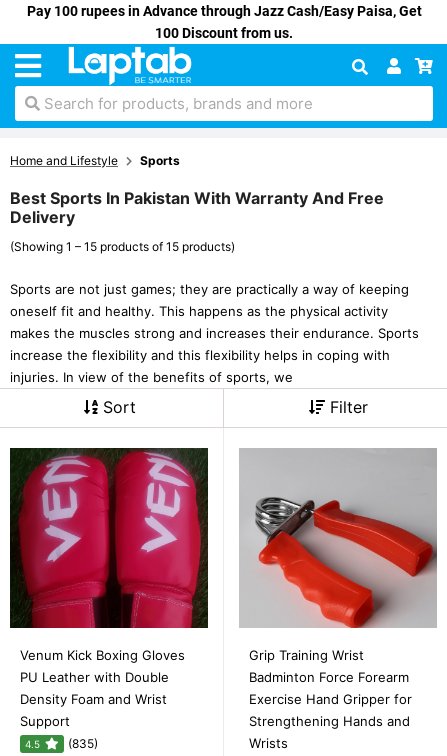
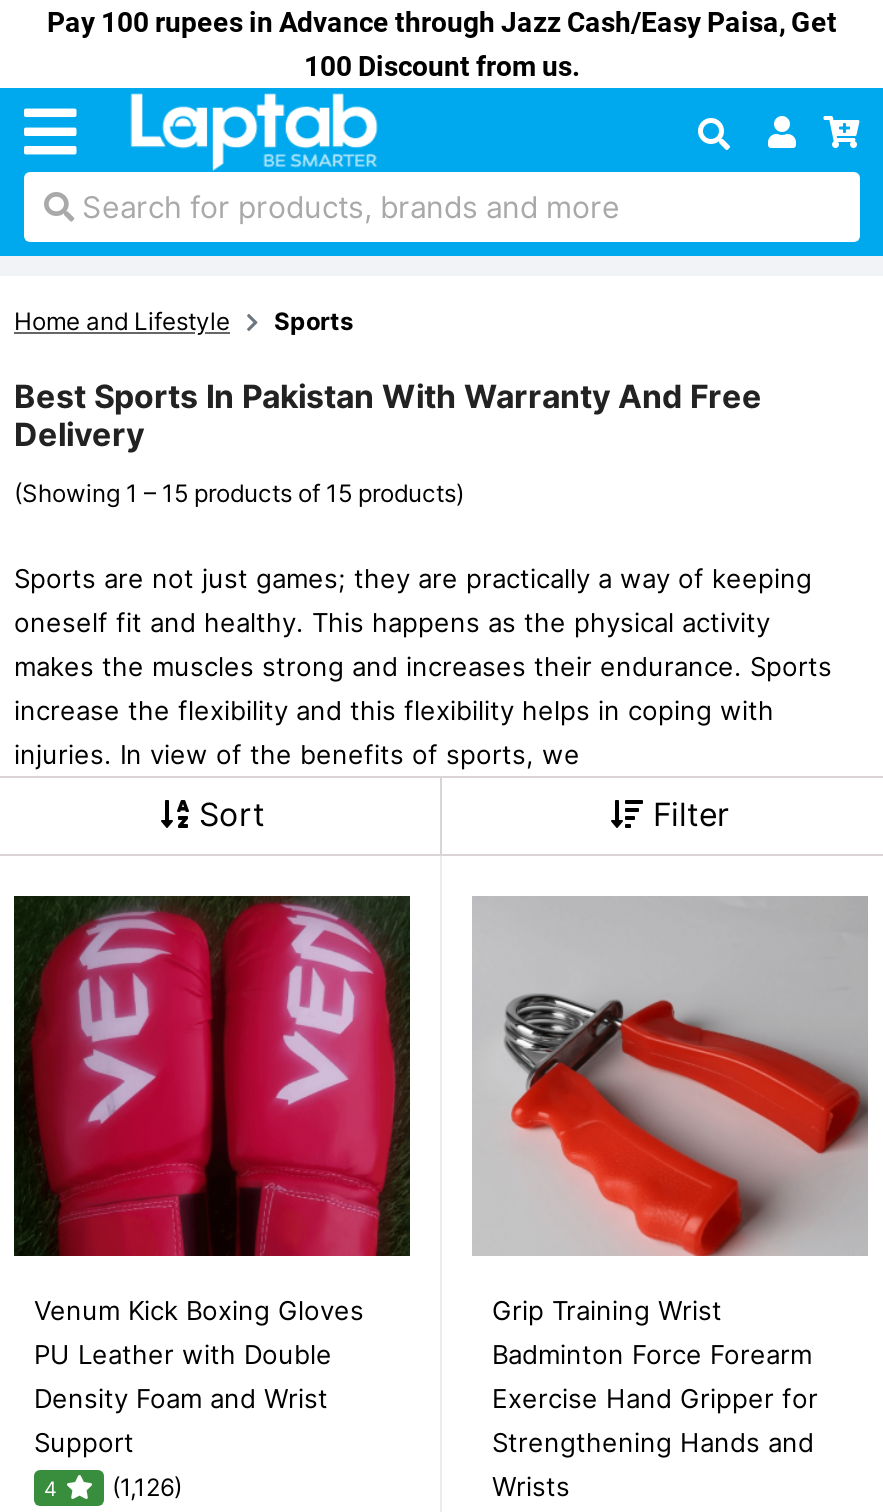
[25,738,40,750] 4.5 -> [44,1476,56,1500] 4
[68,736,98,751] (835) -> [112,1472,182,1502] (1,126)

